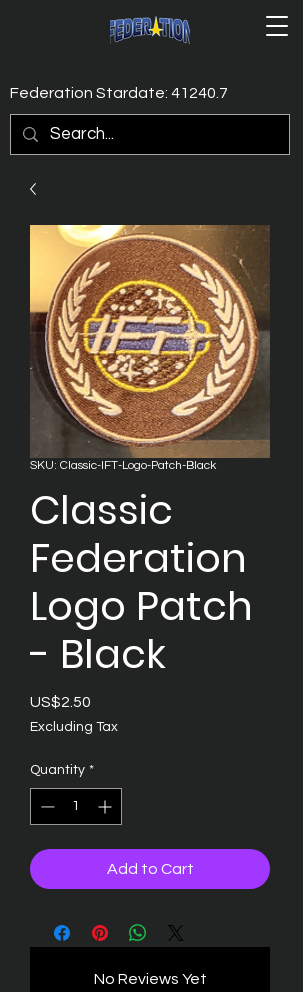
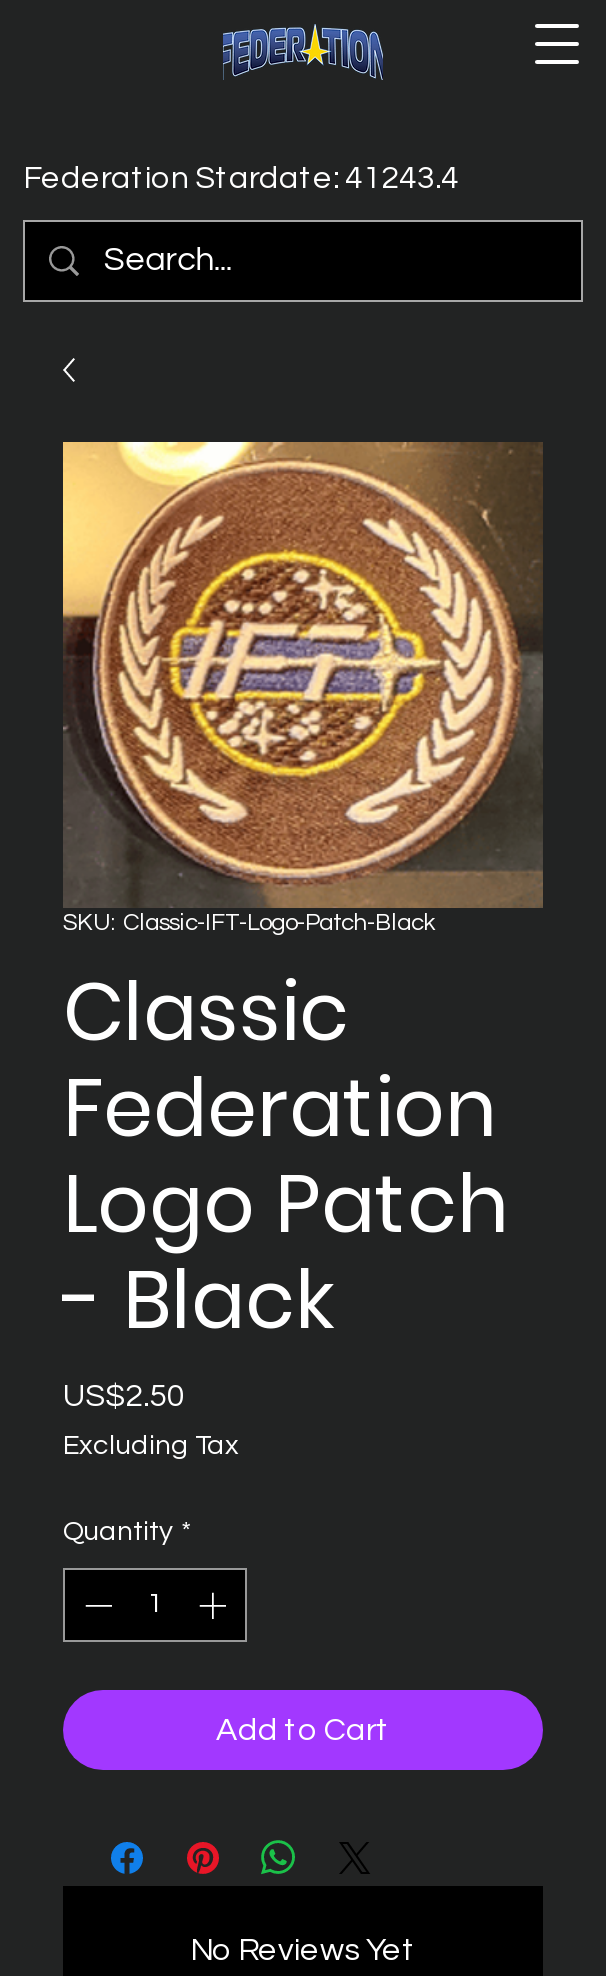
[10,85,228,101] Federation Stardate: 41240.7 -> [23,162,459,194] Federation Stardate: 41243.4

